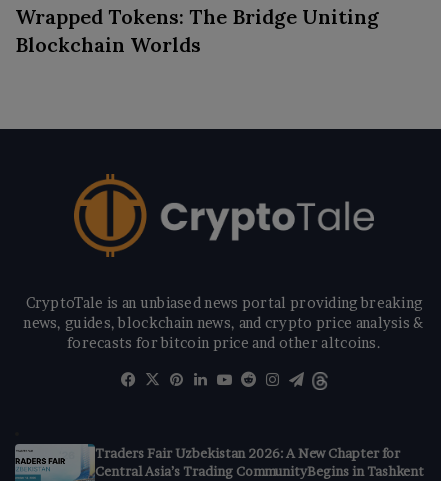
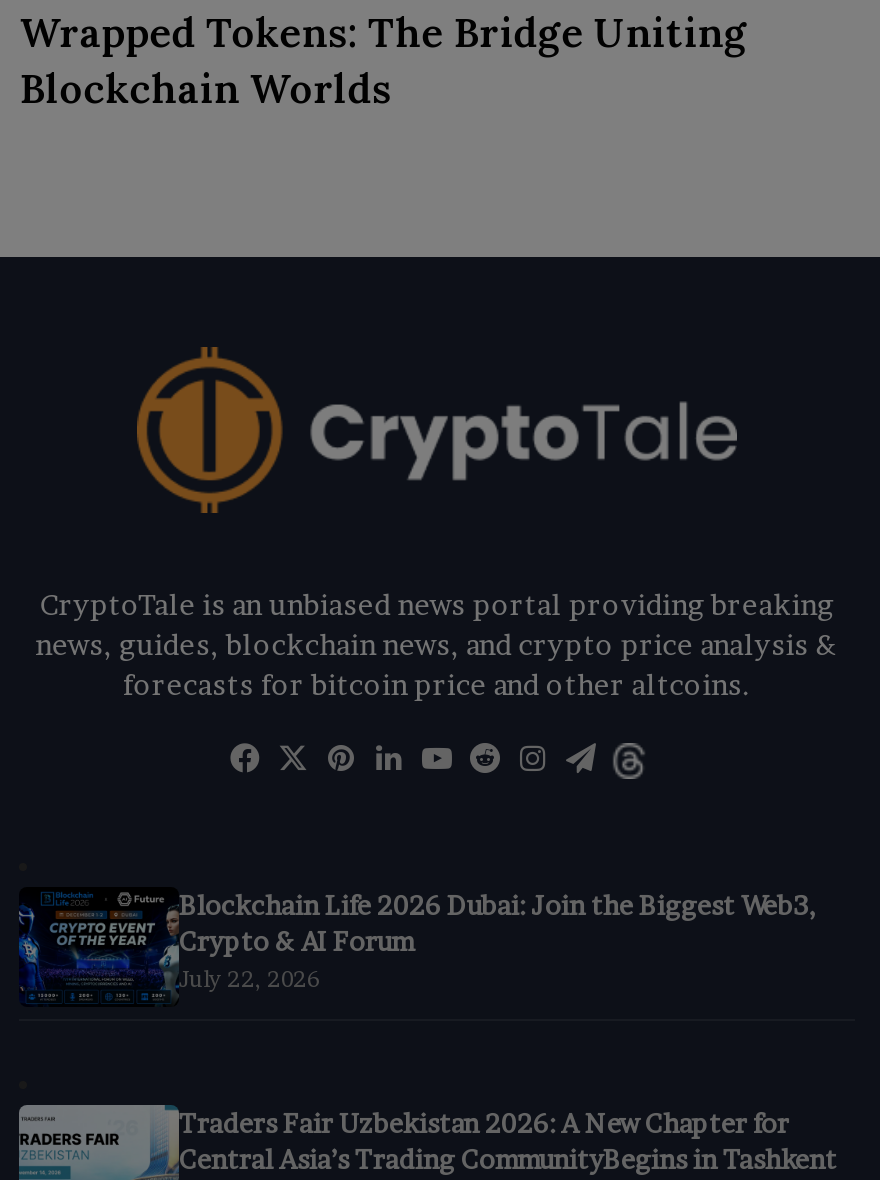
none -> [17,886,817,1002] [image] | Blockchain Life 2026 Dubai: Join the Biggest Web3, | Crypto & AI Forum | July 22, 2026

